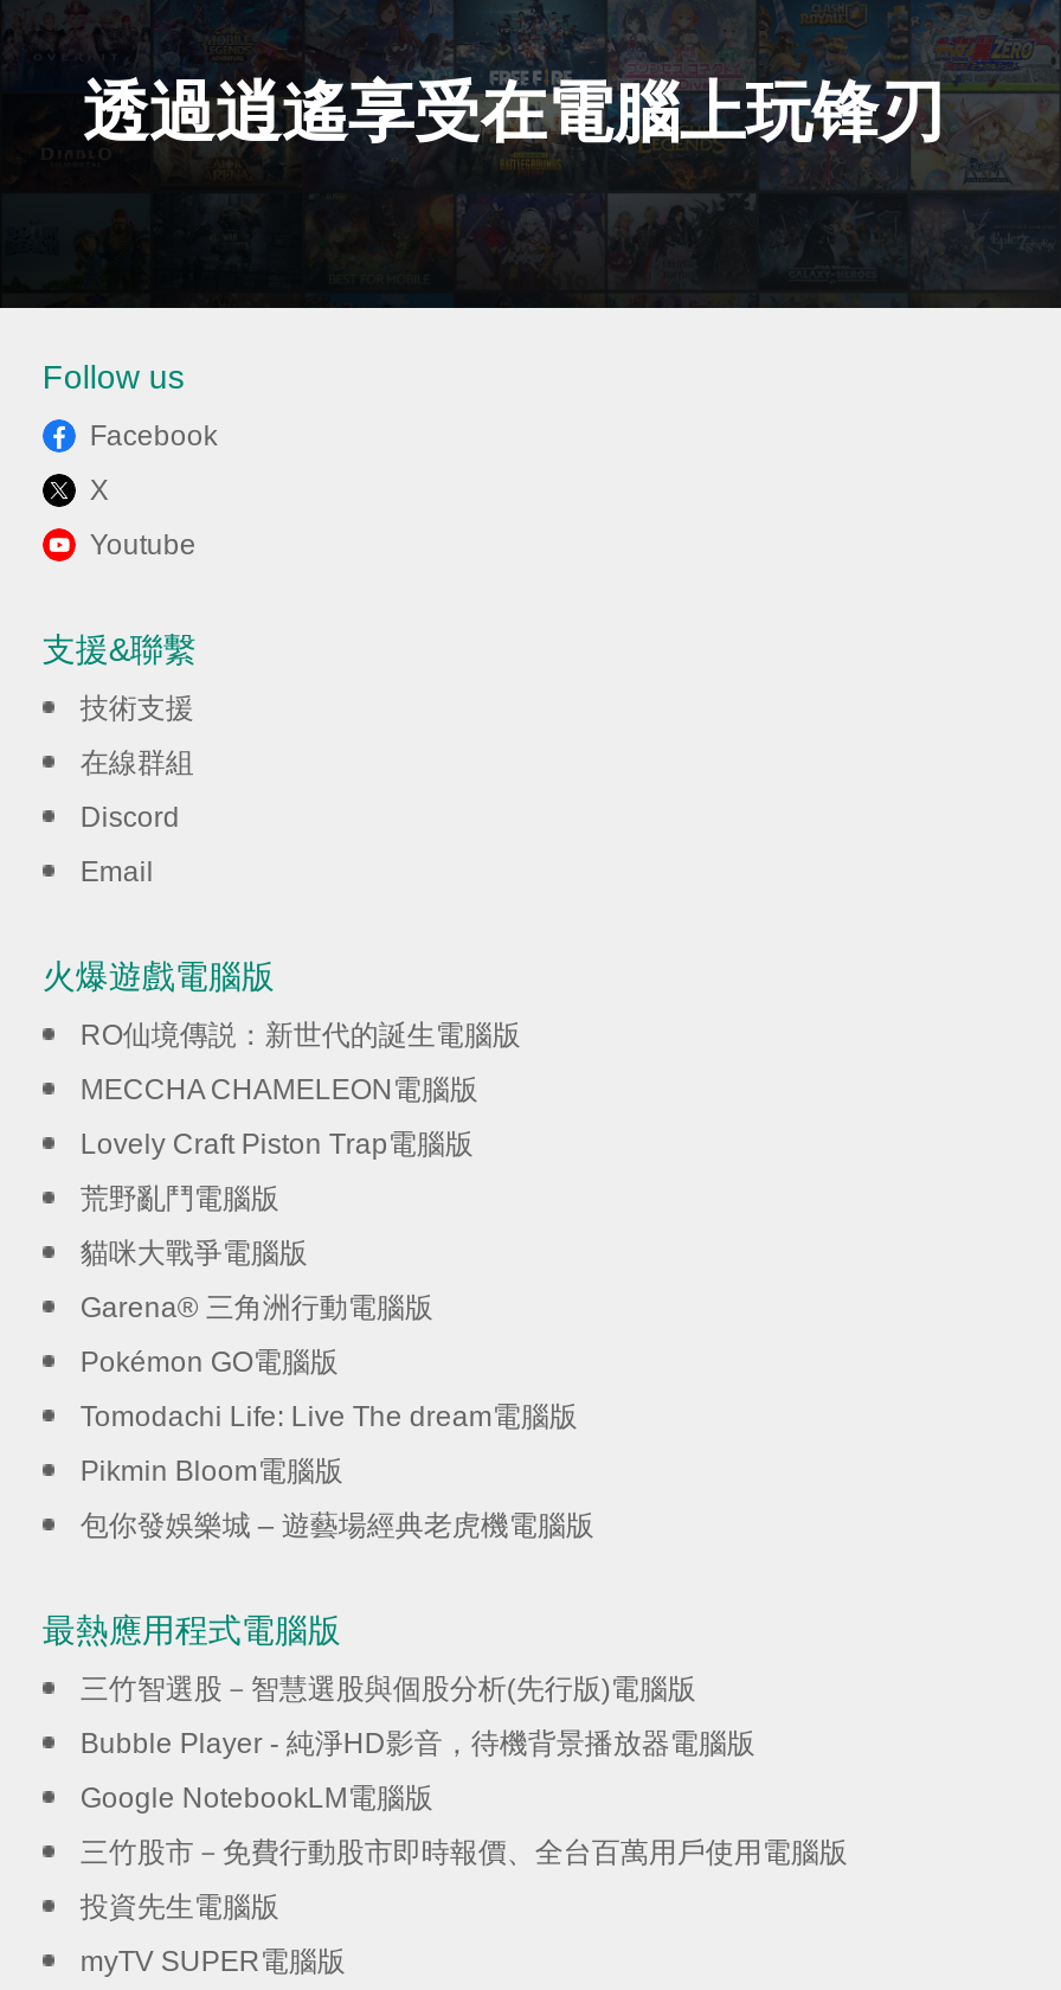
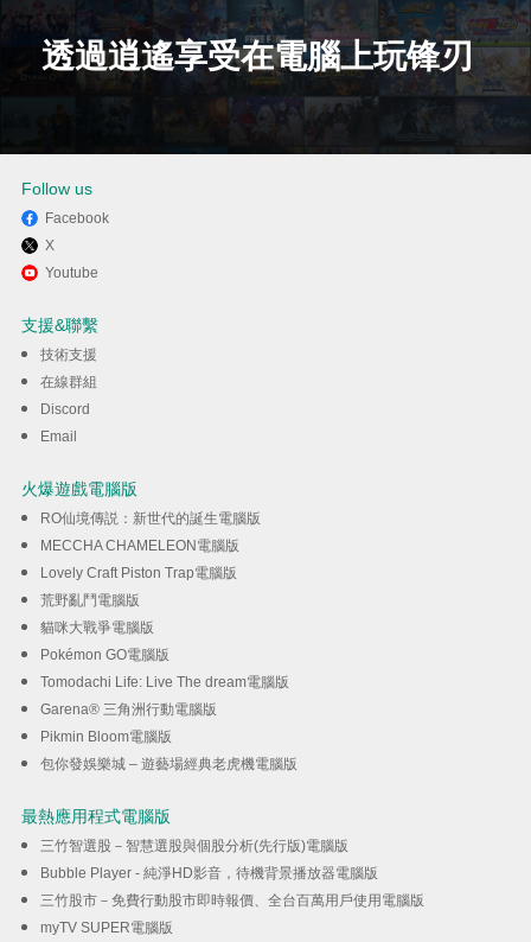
moved [80,1292,433,1325] -> [40,702,217,718]: Garena® 三角洲行動電腦版
[80,1782,433,1816] Google NotebookLM電腦版 -> none
[80,1891,279,1925] 投資先生電腦版 -> none

